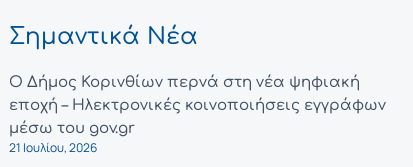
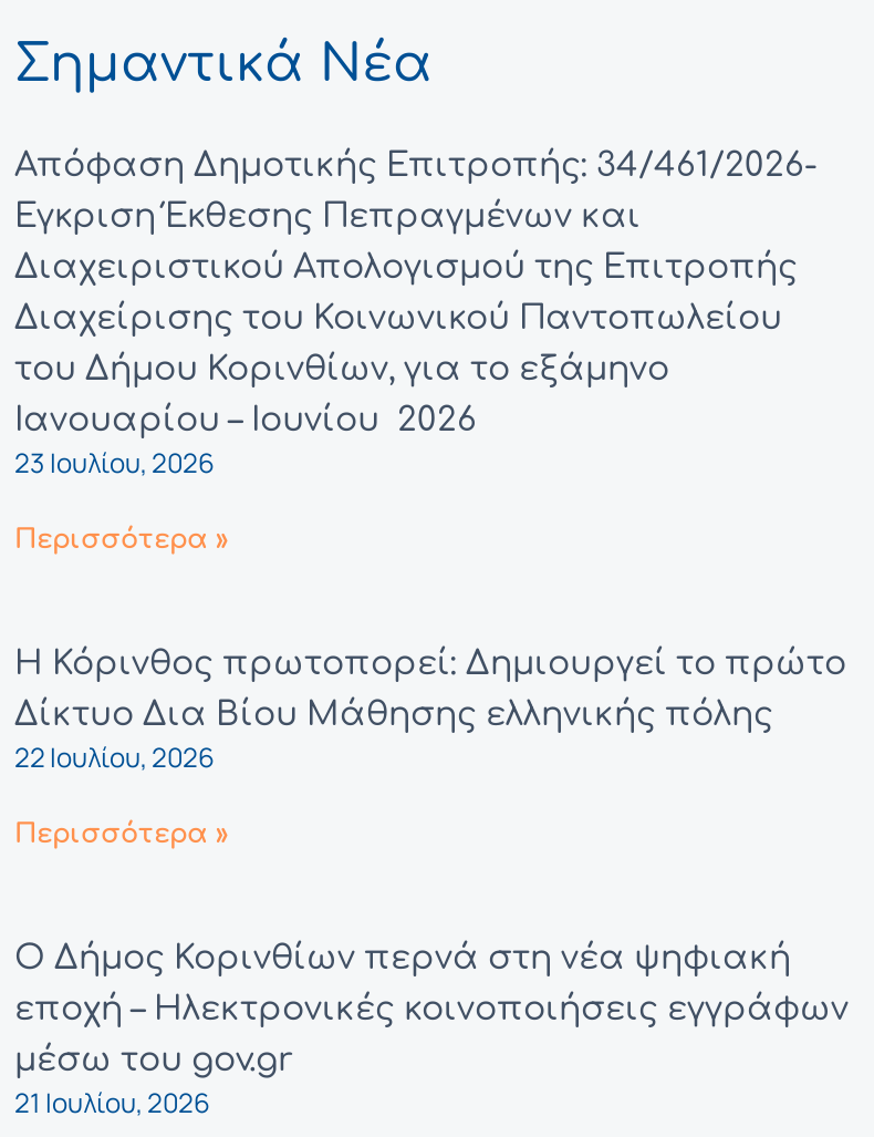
none -> [14,146,846,848] Απόφαση Δημοτικής Επιτροπής: 34/461/2026- | Έγκριση Έκθεσης Πεπραγμένων και | Διαχειριστικού Απολογισμού της Επιτροπής | Διαχείρισης του Κοινωνικού Παντοπωλείου | του Δήμου Κορινθίων, για το εξάμηνο | Ιανουαρίου – Ιουνίου 2026 | 23 Ιουλίου, 2026 | Περισσότερα » | Η Κόρινθος πρωτοπορεί: Δημιουργεί το πρώτο | Δίκτυο Δια Βίου Μάθησης ελληνικής πόλης | 22 Ιουλίου, 2026 | Περισσότερα »

